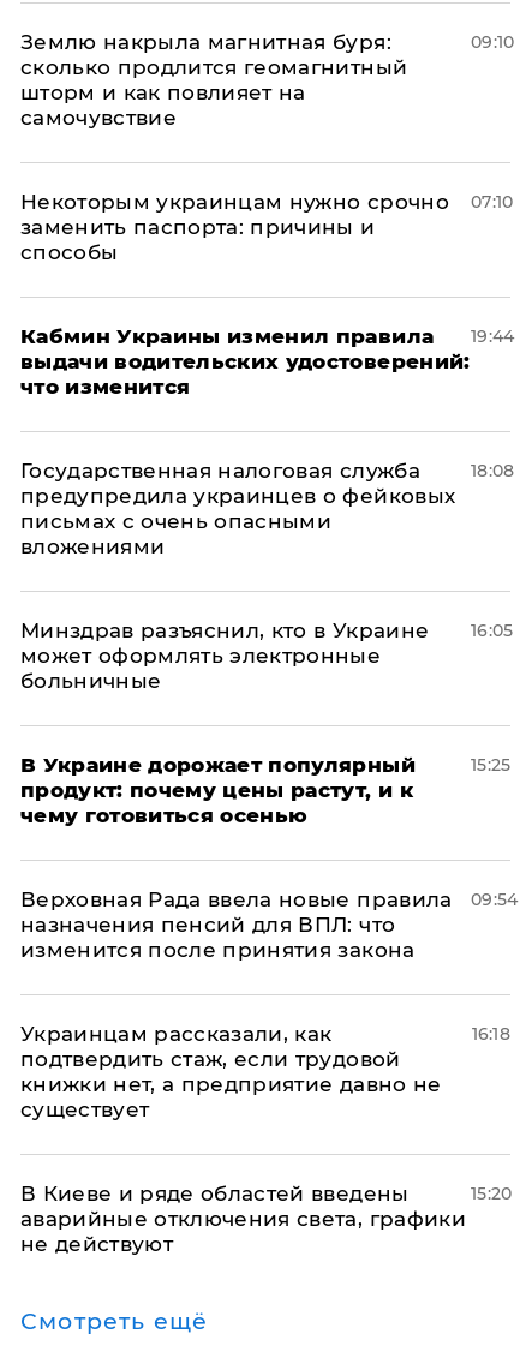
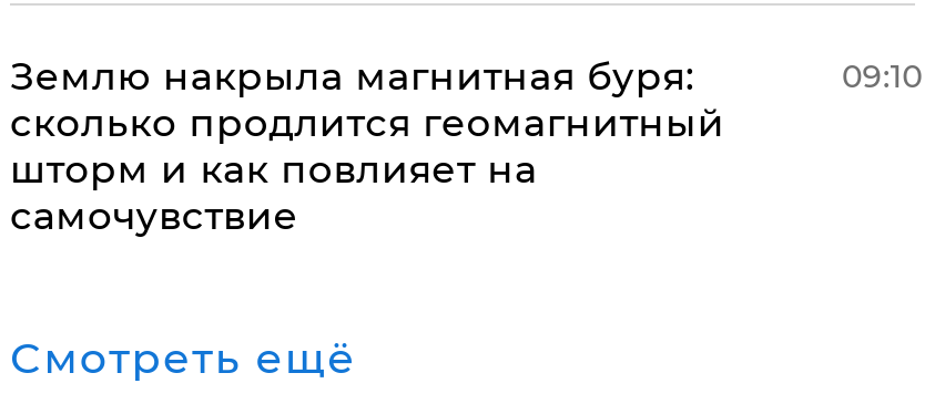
[20,190,449,264] Некоторым украинцам нужно срочно | заменить паспорта: причины и | способы -> none
[471,191,513,213] 07:10 -> none
[20,324,470,399] Кабмин Украины изменил правила | выдачи водительских удостоверений: | что изменится -> none
[471,325,514,347] 19:44 -> none
[20,459,455,558] Государственная налоговая служба | предупредила украинцев о фейковых | письмах с очень опасными | вложениями -> none
[471,460,514,481] 18:08 -> none
[20,618,429,693] Минздрав разъяснил, кто в Украине | может оформлять электронные | больничные -> none
[471,620,513,641] 16:05 -> none
[20,753,415,827] В Украине дорожает популярный | продукт: почему цены растут, и к | чему готовиться осенью -> none
[471,754,511,776] 15:25 -> none
[20,887,452,962] Верховная Рада ввела новые правила | назначения пенсий для ВПЛ: что | изменится после принятия закона -> none
[471,889,518,910] 09:54 -> none
[20,1022,441,1121] Украинцам рассказали, как | подтвердить стаж, если трудовой | книжки нет, а предприятие давно не | существует -> none
[471,1023,510,1045] 16:18 -> none
[20,1181,466,1256] В Киеве и ряде областей введены | аварийные отключения света, графики | не действуют -> none
[471,1183,512,1204] 15:20 -> none

